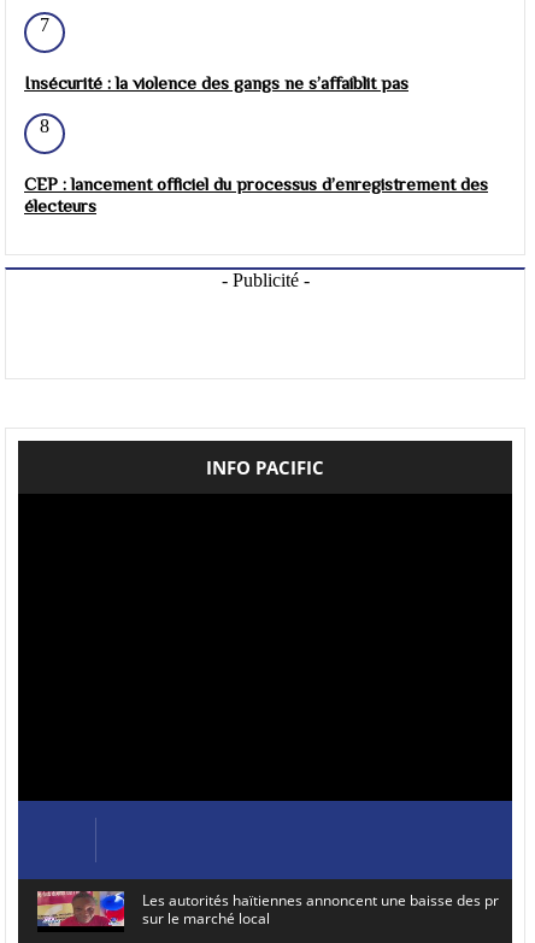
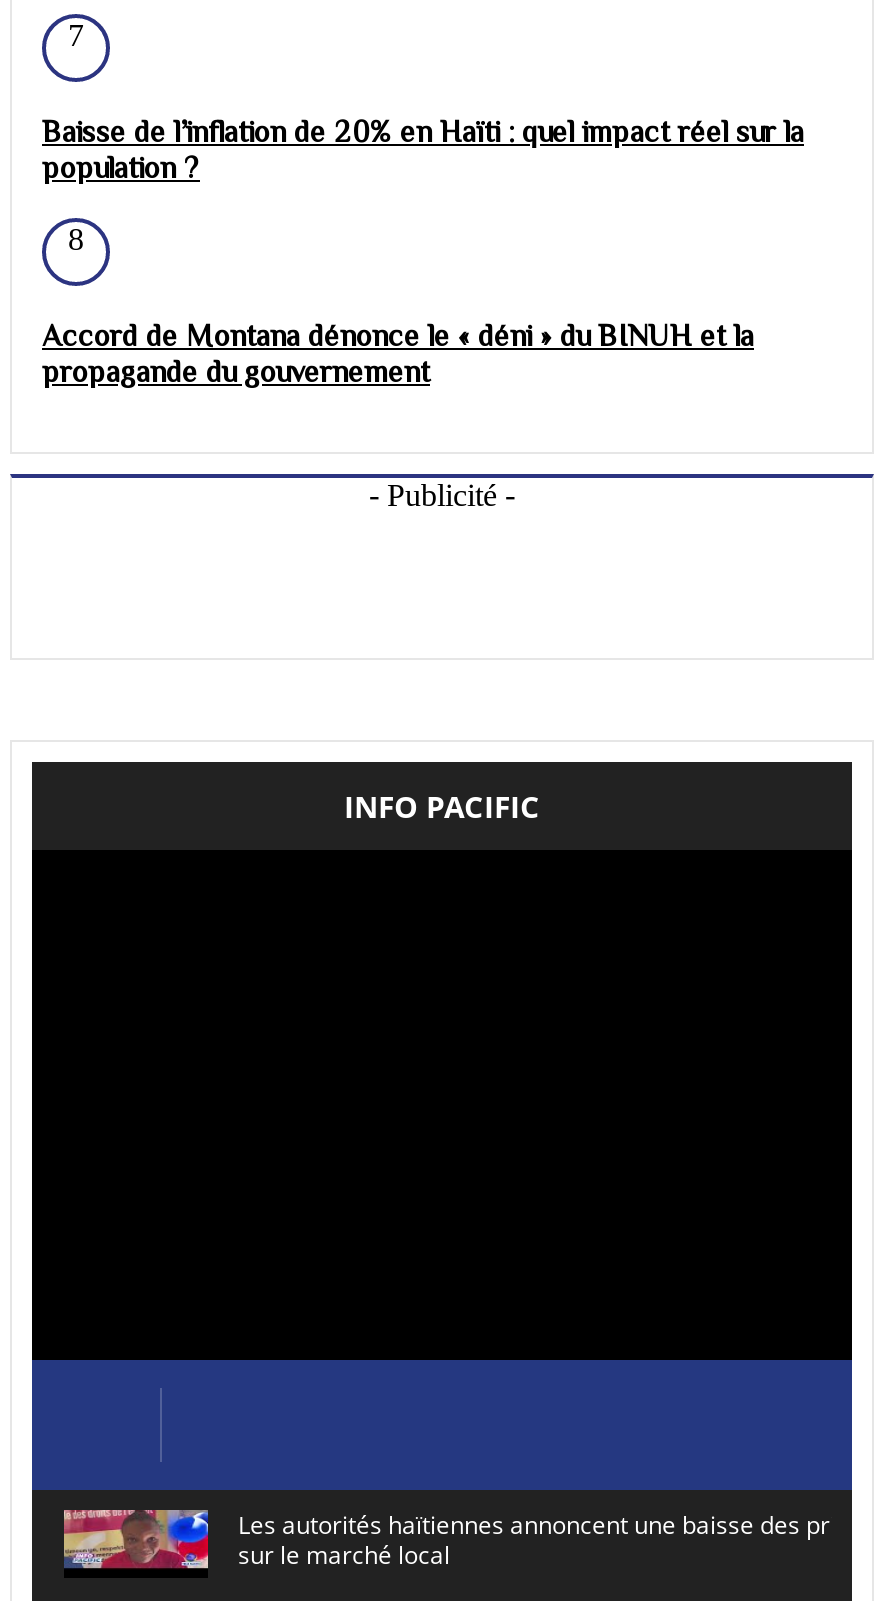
[24,73,408,93] Insécurité : la violence des gangs ne s’affaiblit pas -> [42,114,804,184] Baisse de l’inflation de 20% en Haïti : quel impact réel sur la | population ?
[24,174,488,216] CEP : lancement officiel du processus d’enregistrement des | électeurs -> [42,318,754,388] Accord de Montana dénonce le « déni » du BINUH et la | propagande du gouvernement

